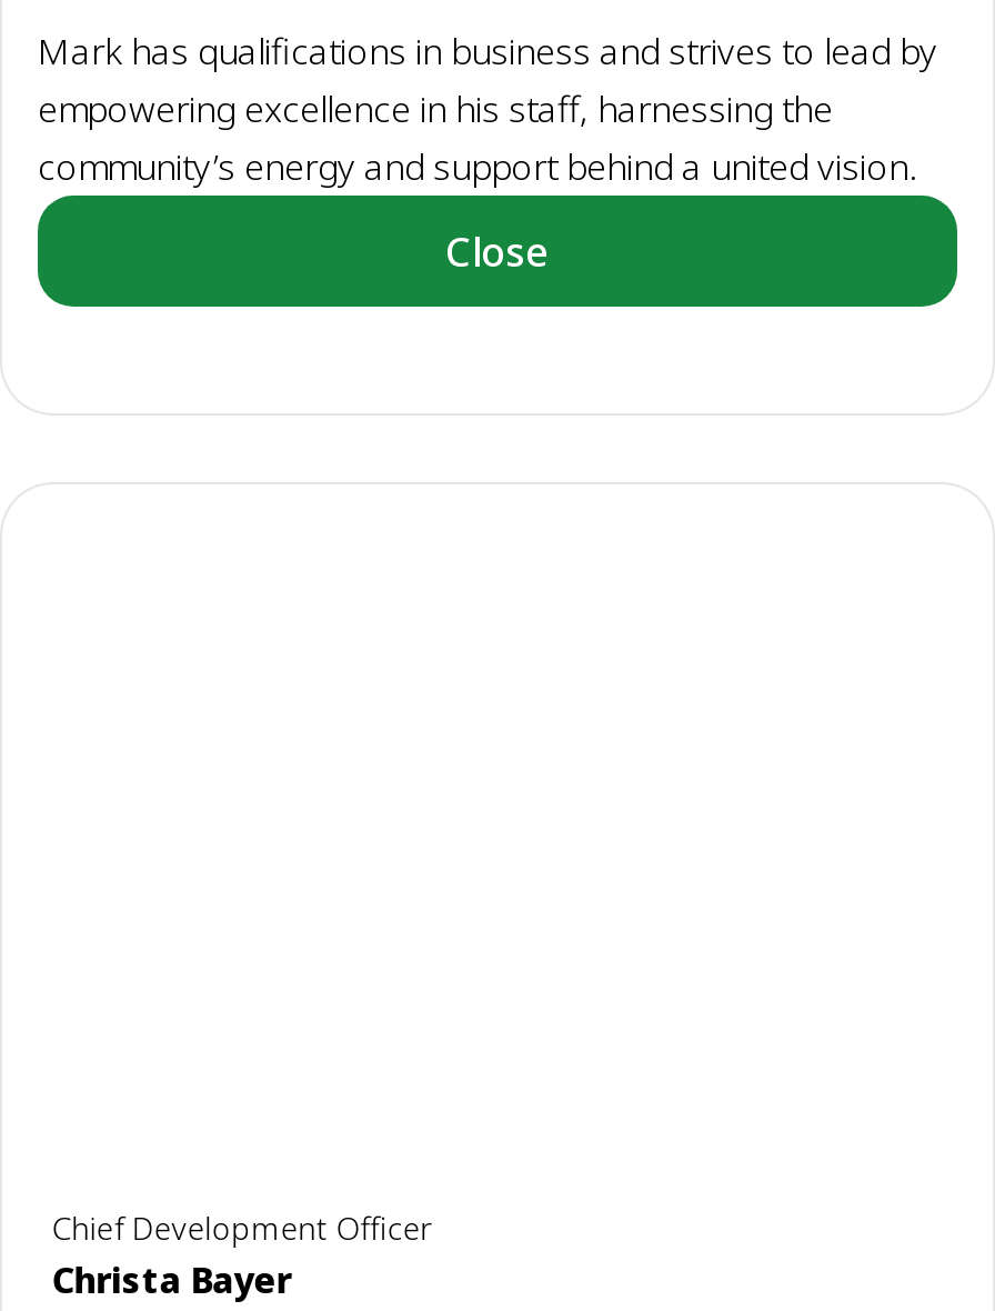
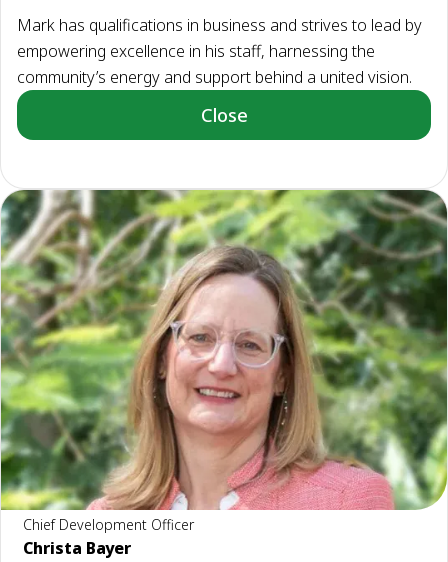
none -> [3,189,445,511] [image]

